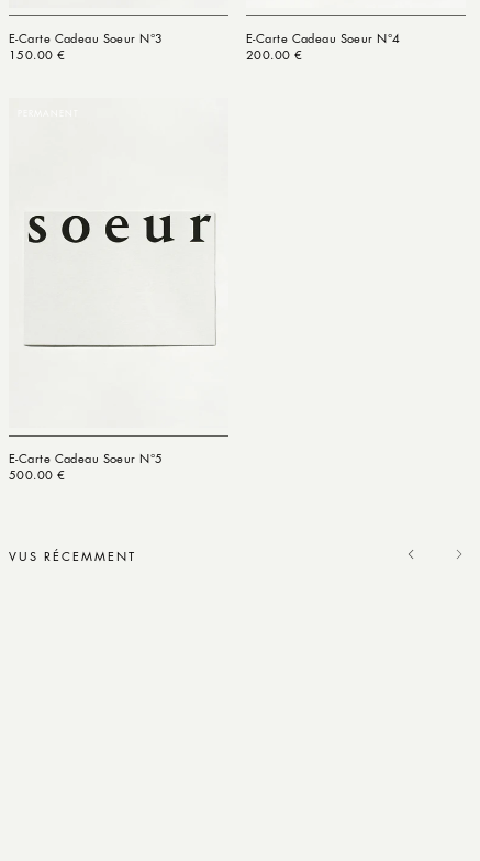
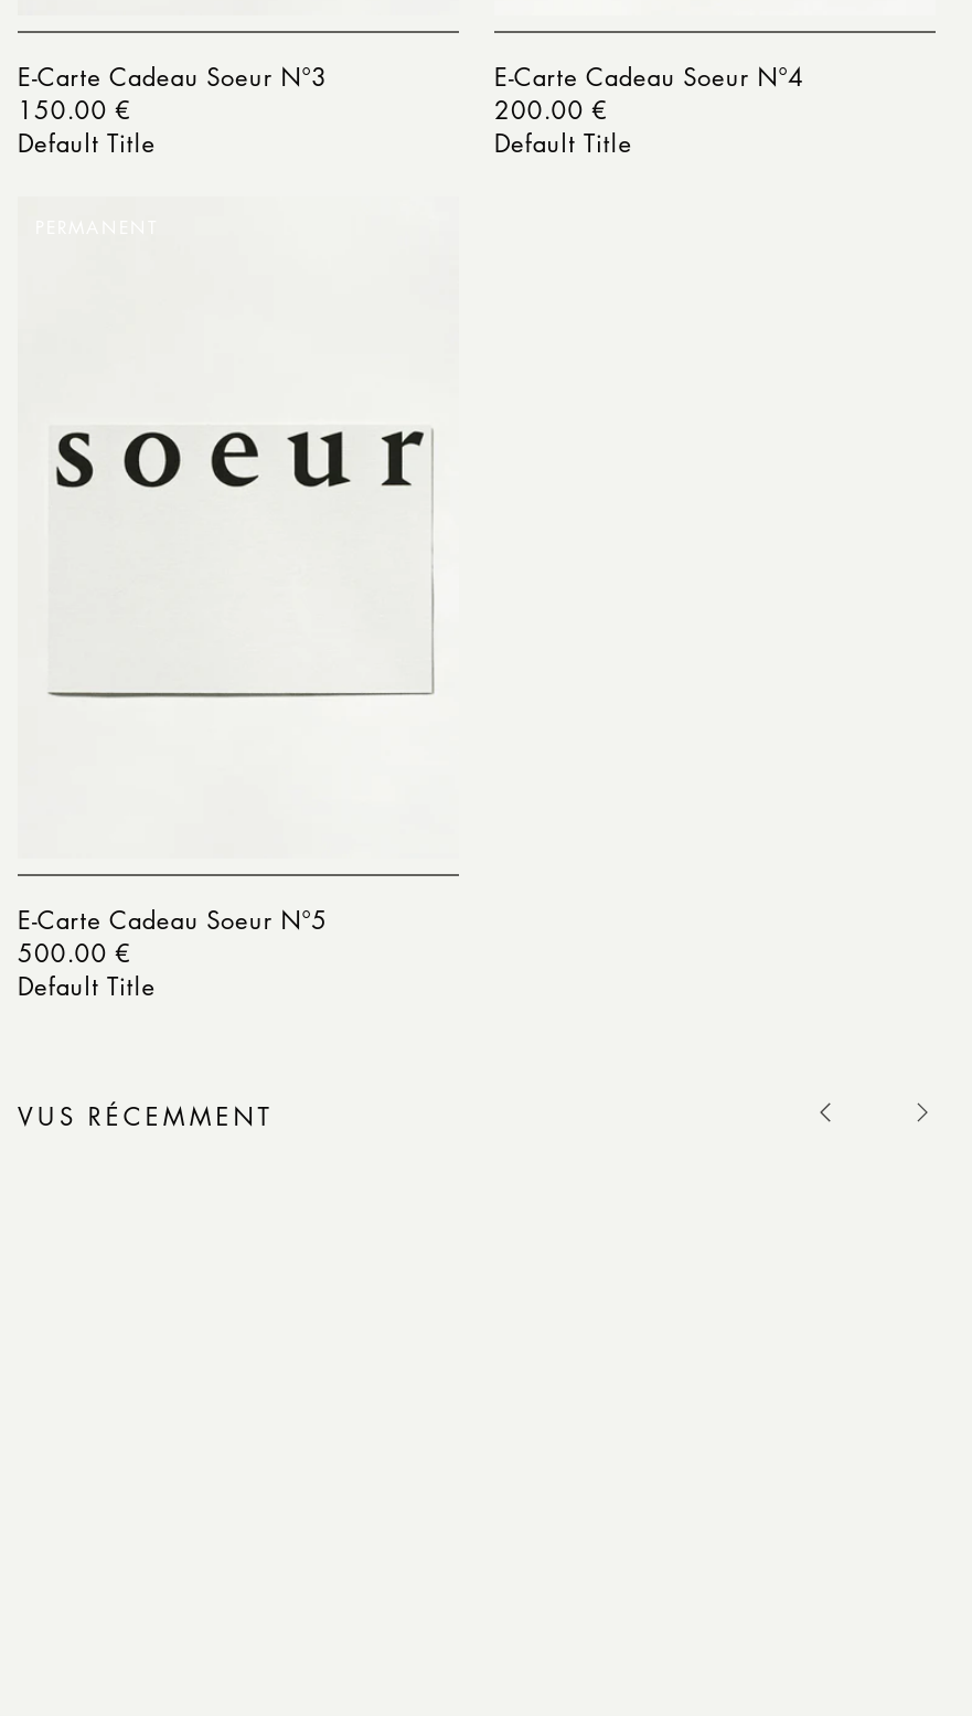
none -> [18,126,156,159] Default Title
none -> [494,126,633,159] Default Title
none -> [18,969,156,1002] Default Title

